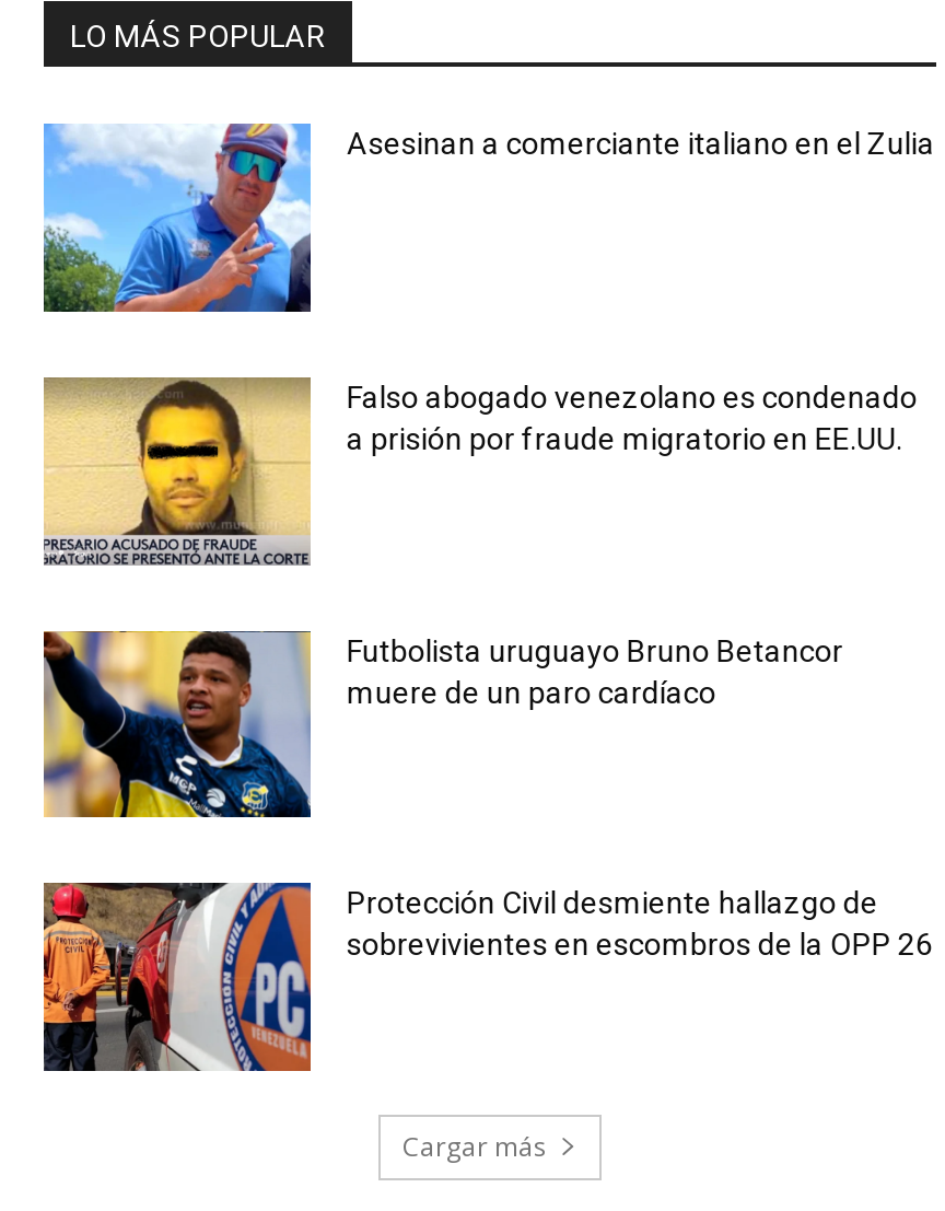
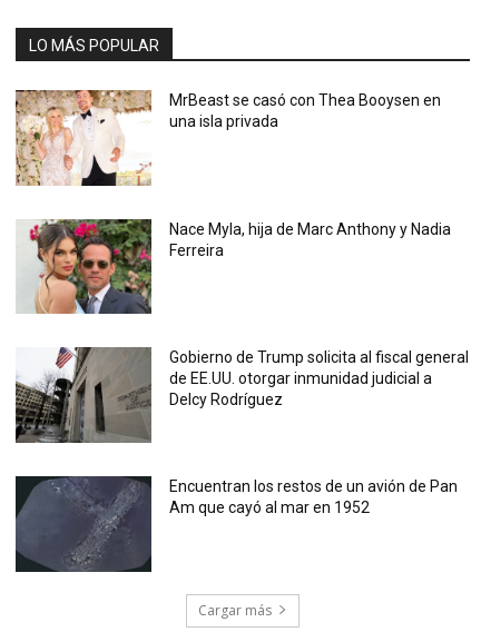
[42,123,935,313] [image] | Asesinan a comerciante italiano en el Zulia -> [14,89,441,187] [image] | MrBeast se casó con Thea Booysen en | una isla privada
[44,376,917,567] [image] | Falso abogado venezolano es condenado | a prisión por fraude migratorio en EE.UU. -> [17,218,451,315] [image] | Nace Myla, hija de Marc Anthony y Nadia | Ferreira
[42,630,843,820] [image] | Futbolista uruguayo Bruno Betancor | muere de un paro cardíaco -> [14,346,469,444] [image] | Gobierno de Trump solicita al fiscal general | de EE.UU. otorgar inmunidad judicial a | Delcy Rodríguez
[42,880,933,1074] [image] | Protección Civil desmiente hallazgo de | sobrevivientes en escombros de la OPP 26 -> [14,475,458,573] [image] | Encuentran los restos de un avión de Pan | Am que cayó al mar en 1952

